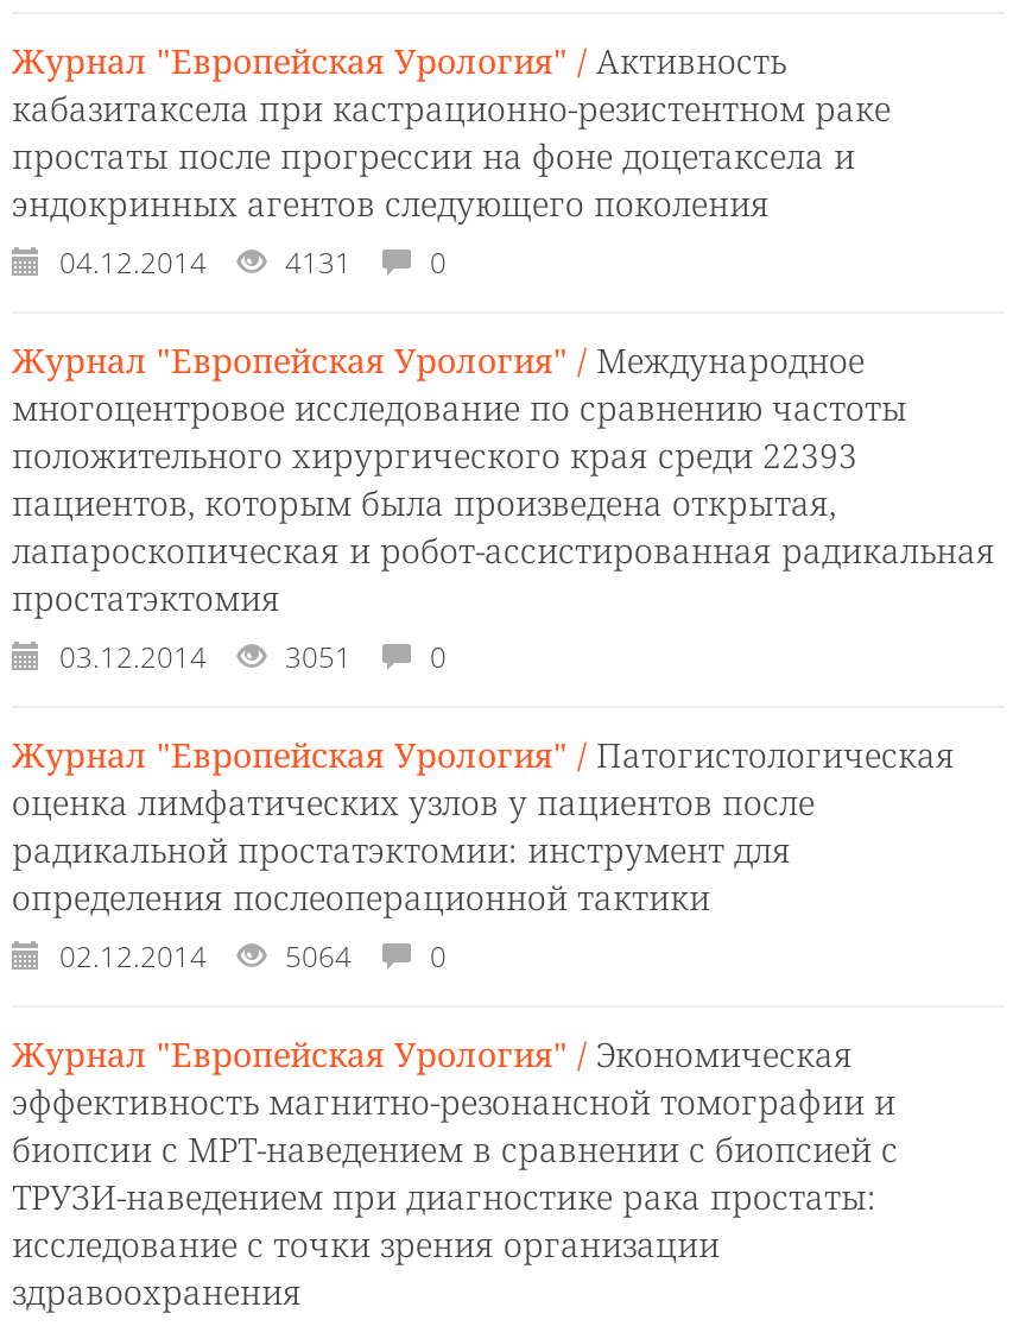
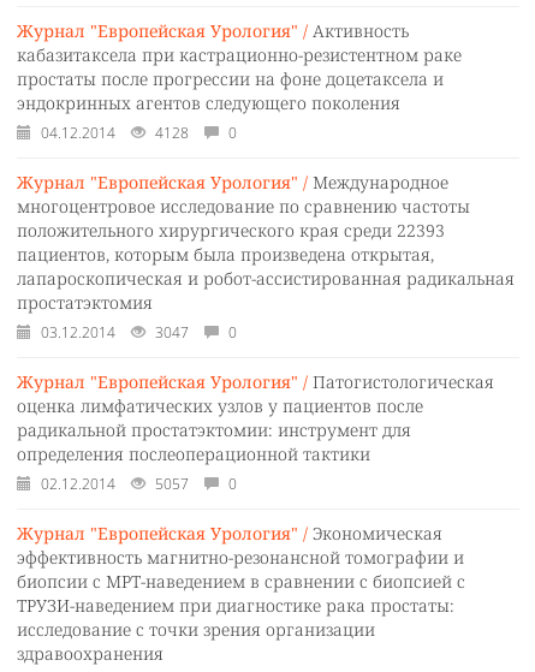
[52,242,447,283] 04.12.2014 4131 0 -> [37,123,237,143] 04.12.2014 4128 0
[52,637,447,677] 03.12.2014 3051 0 -> [37,322,237,343] 03.12.2014 3047 0
[52,936,447,977] 02.12.2014 5064 0 -> [37,474,237,494] 02.12.2014 5057 0

